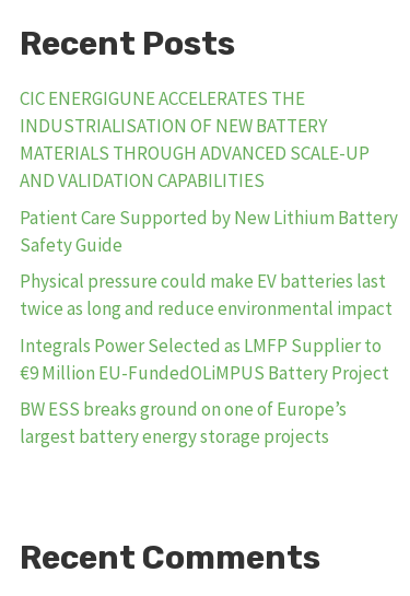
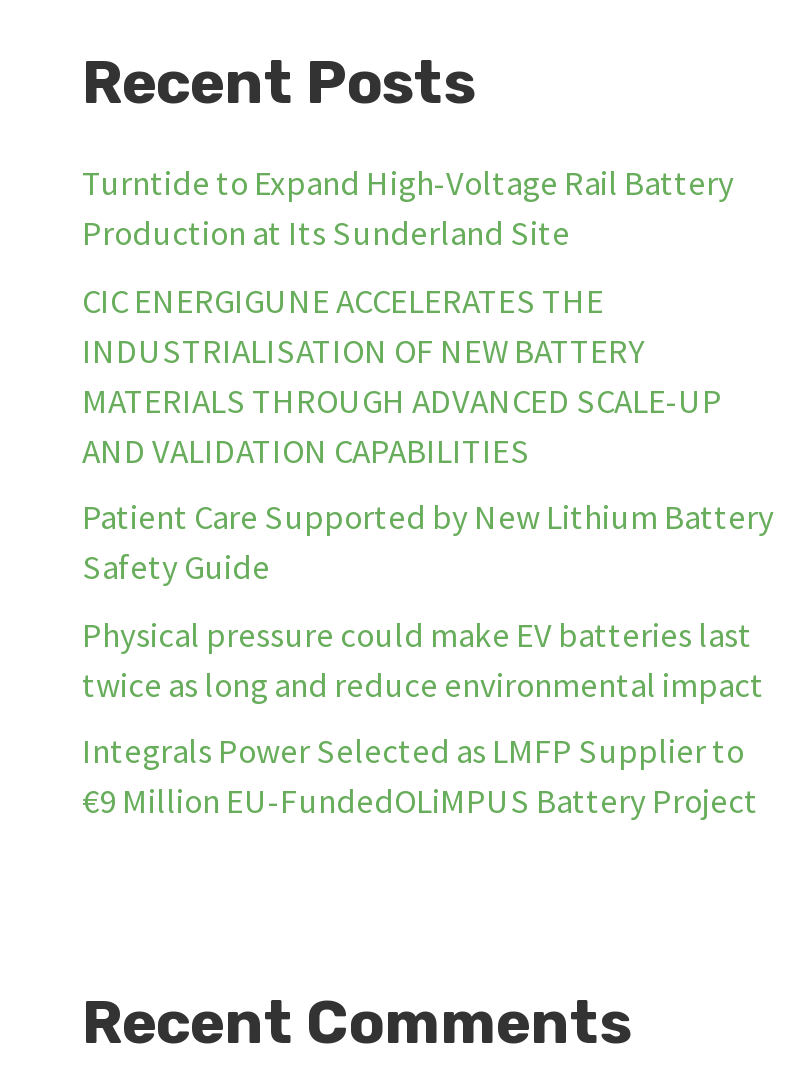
none -> [82,162,734,256] Turntide to Expand High-Voltage Rail Battery | Production at Its Sunderland Site
moved [20,87,398,385] -> [82,279,774,824]: CIC ENERGIGUNE ACCELERATES THE | INDUSTRIALISATION OF NEW BATTERY | MATERIALS THROUGH ADVANCED SCALE-UP | ... | Integrals Power Selected as LMFP Supplier to | €9 Million EU-FundedOLiMPUS Battery Project
[20,398,347,449] BW ESS breaks ground on one of Europe’s | largest battery energy storage projects -> none

